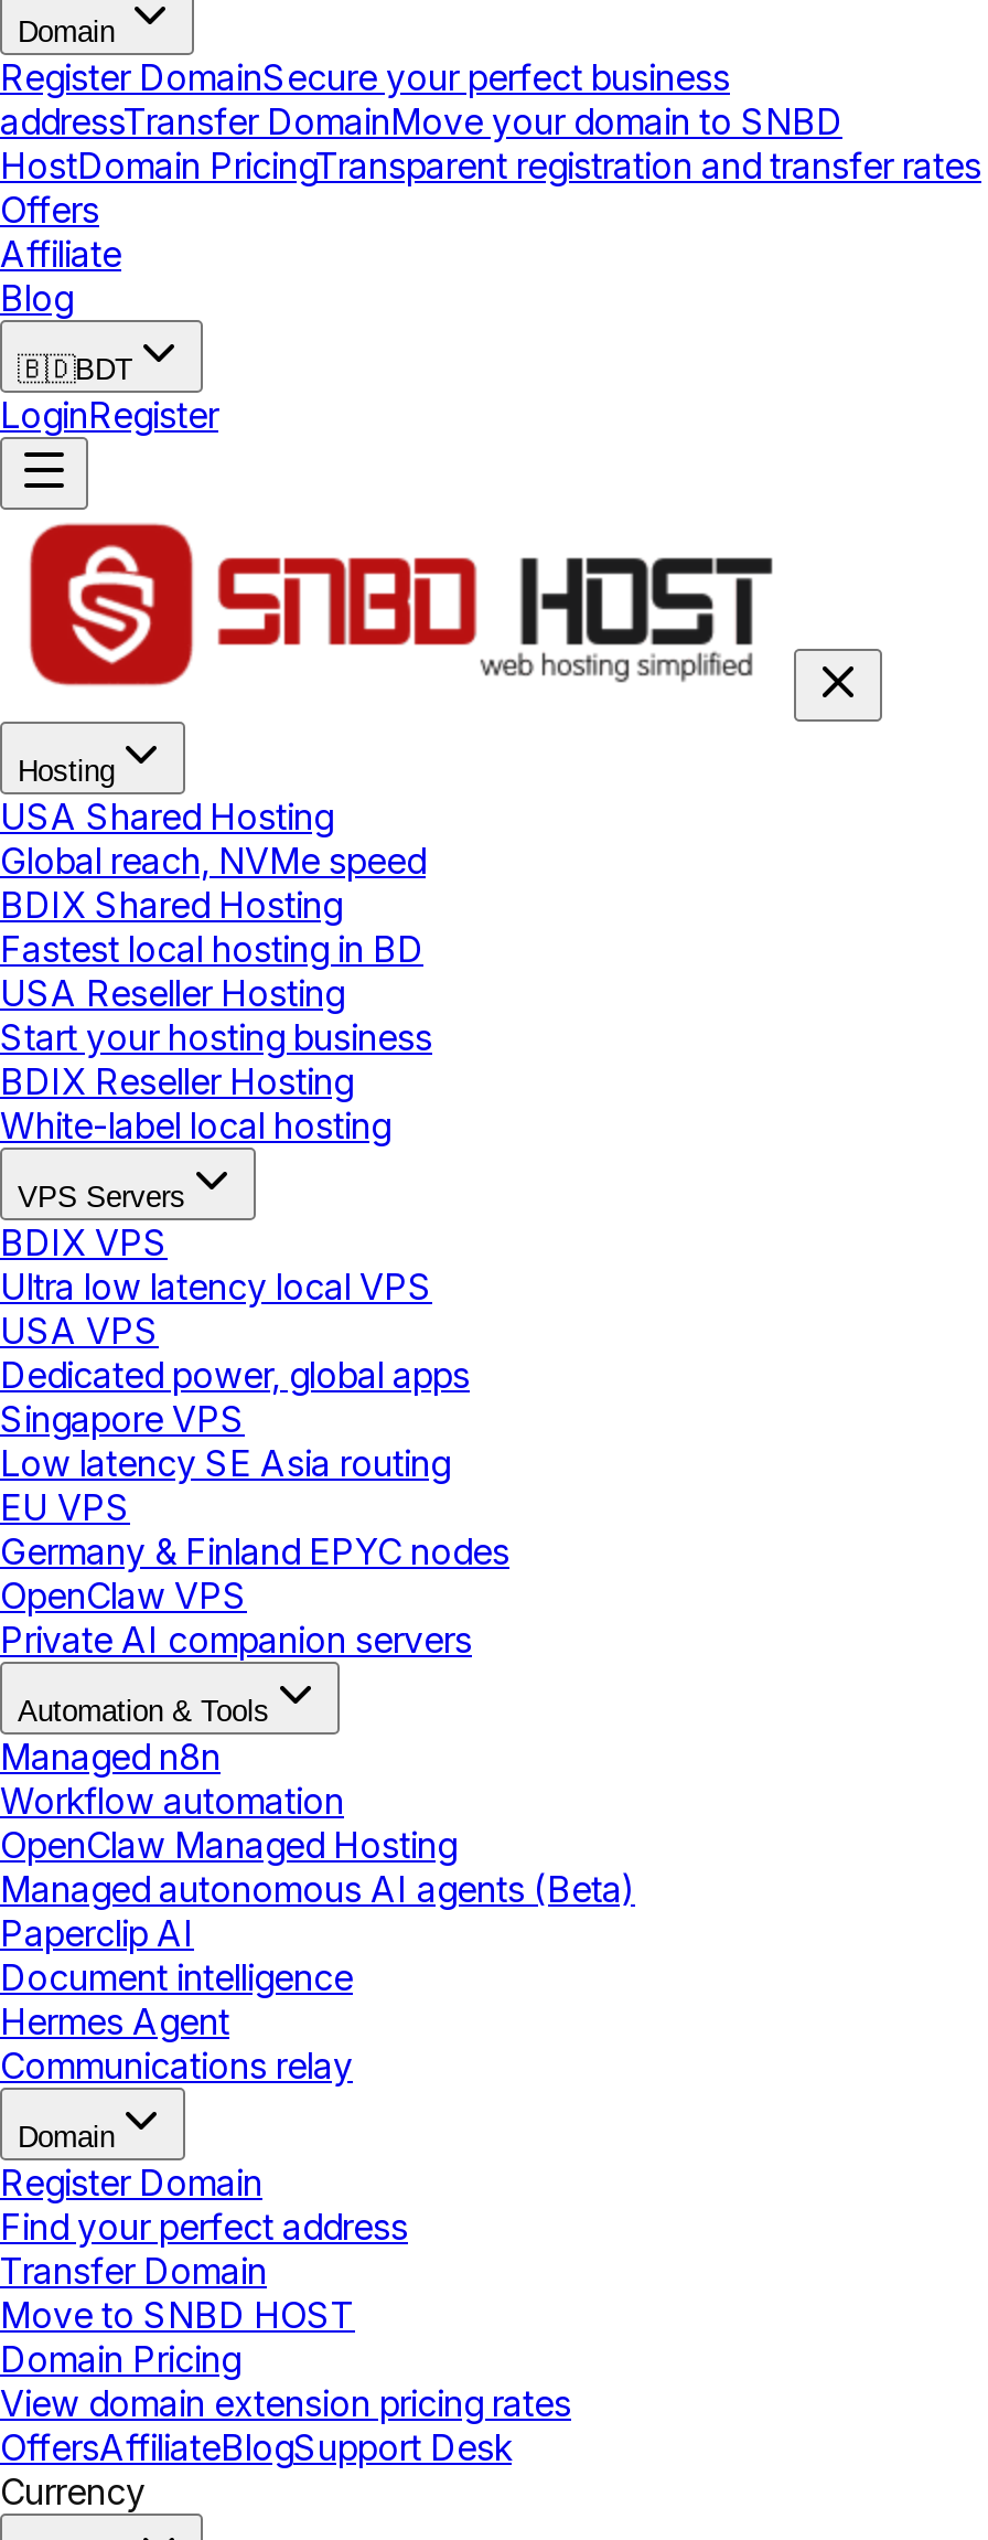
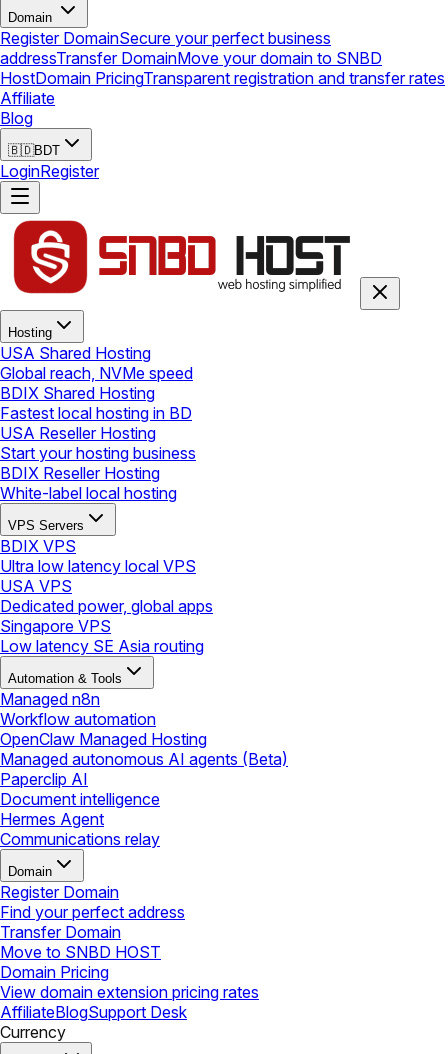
[0,188,99,233] Offers -> none
[0,1486,509,1663] EU VPS | Germany & Finland EPYC nodes | OpenClaw VPS | Private AI companion servers -> none
[0,2426,512,2470] OffersAffiliateBlogSupport Desk -> [0,1002,187,1022] AffiliateBlogSupport Desk

